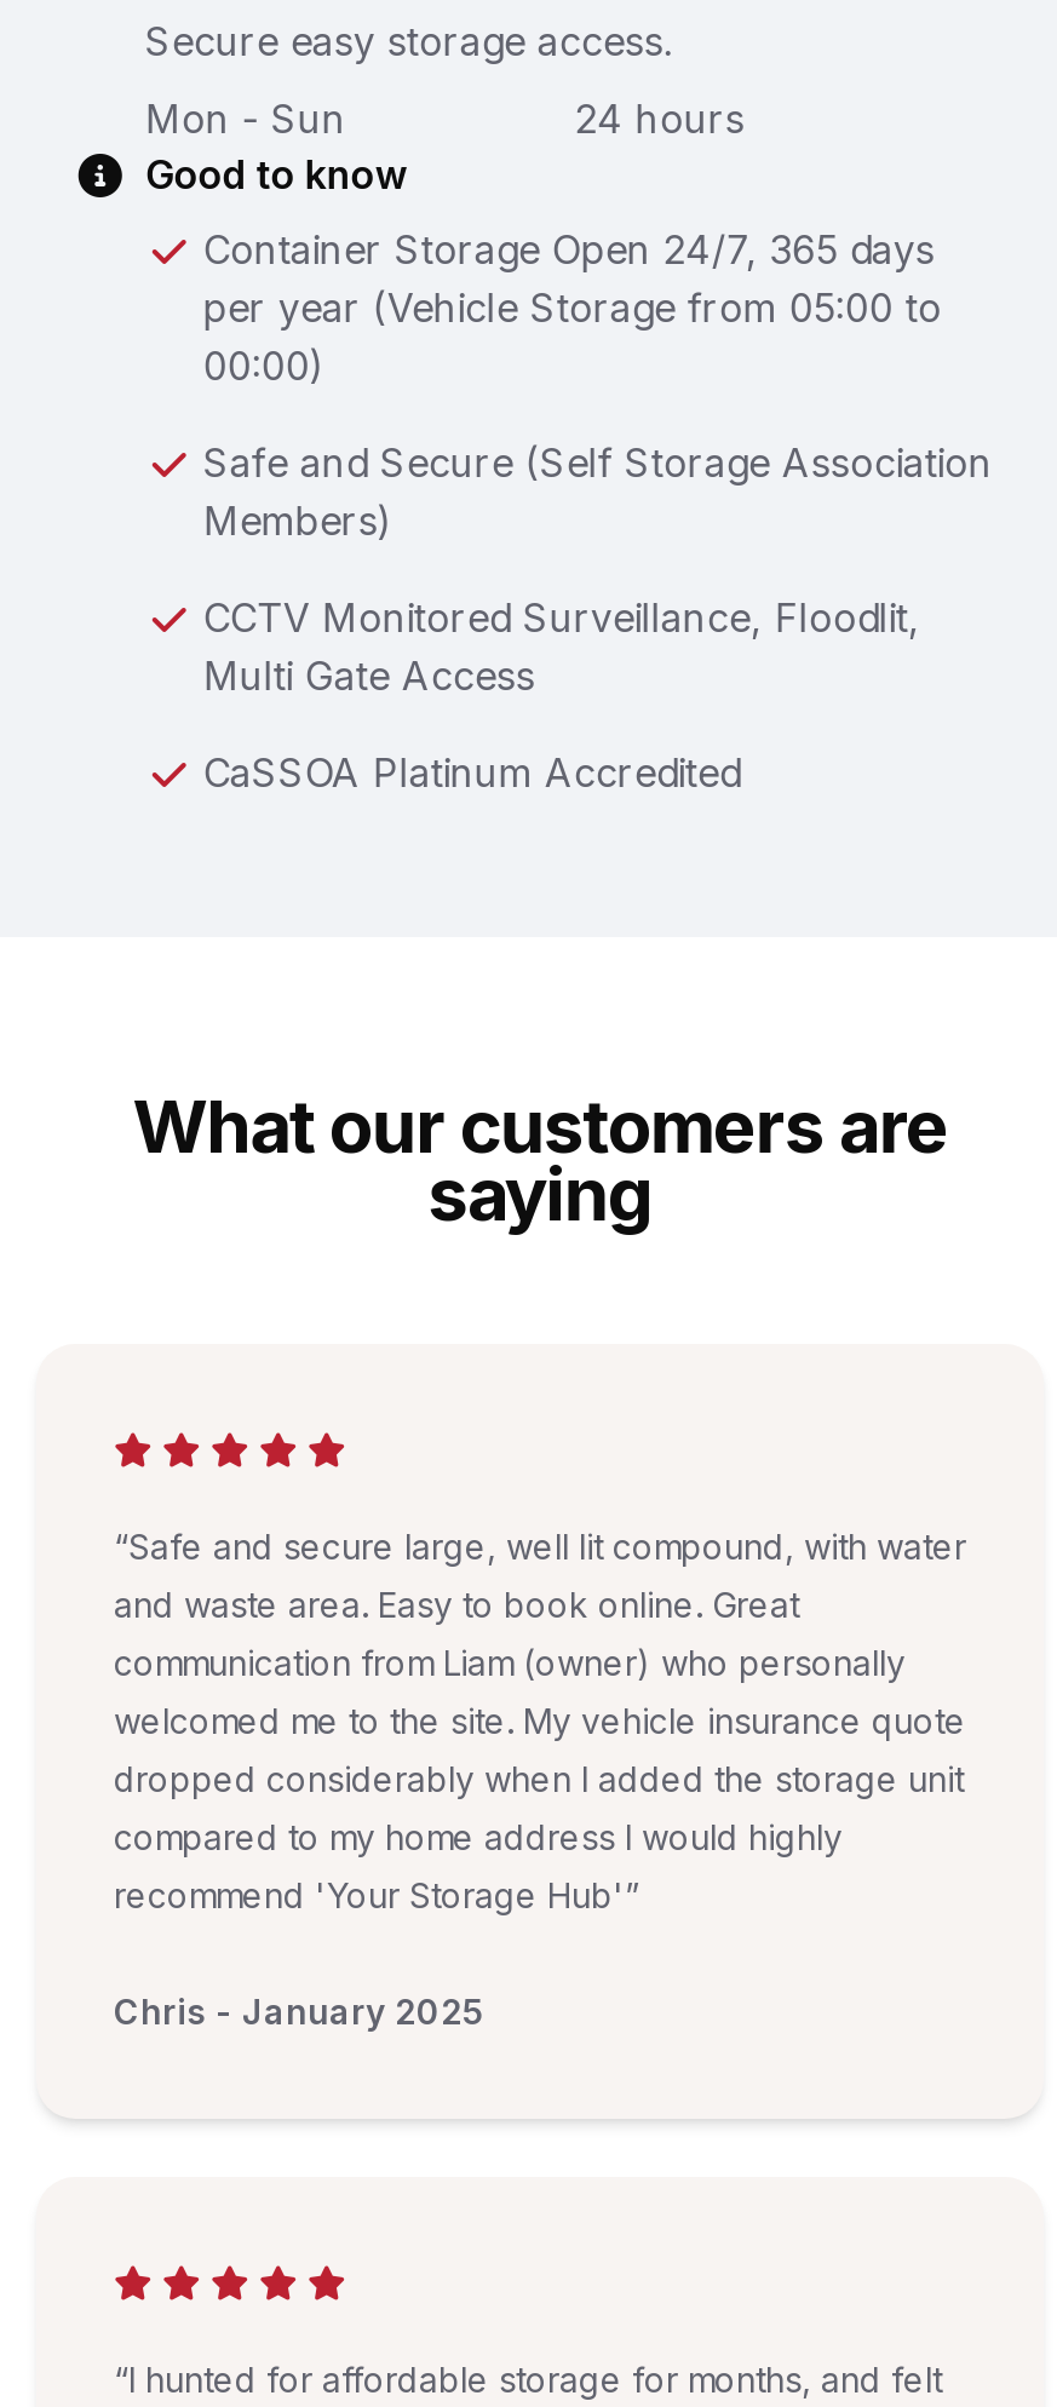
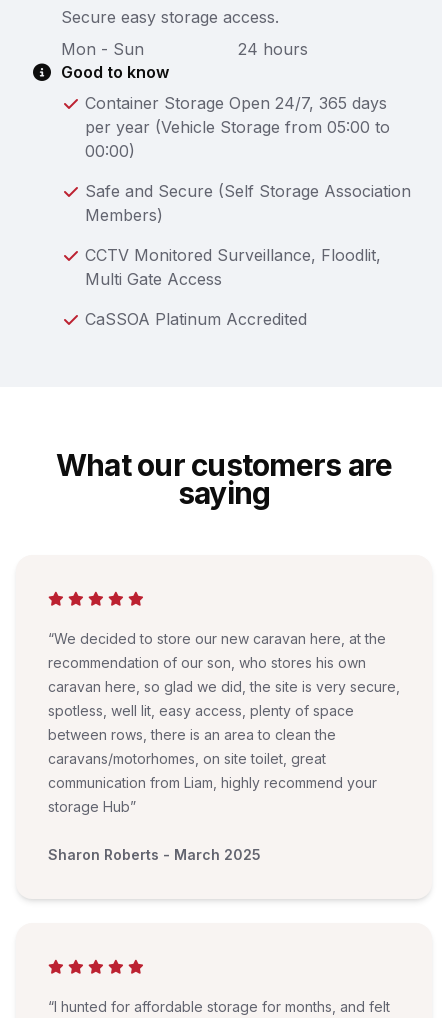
[114,1524,966,1914] “Safe and secure large, well lit compound, with water | and waste area. Easy to book online. Great | communication from Liam (owner) who personally | welcomed me to the site. My vehicle insurance quote | dropped considerably when I added the storage unit | compared to my home address I would highly | recommend 'Your Storage Hub'” -> [48,629,400,814] “We decided to store our new caravan here, at the | recommendation of our son, who stores his own | caravan here, so glad we did, the site is very secure, | spotless, well lit, easy access, plenty of space | between rows, there is an area to clean the | caravans/motorhomes, on site toilet, great | communication from Liam, highly recommend your | storage Hub”
[114,1989,484,2030] Chris - January 2025 -> [48,845,261,862] Sharon Roberts - March 2025

